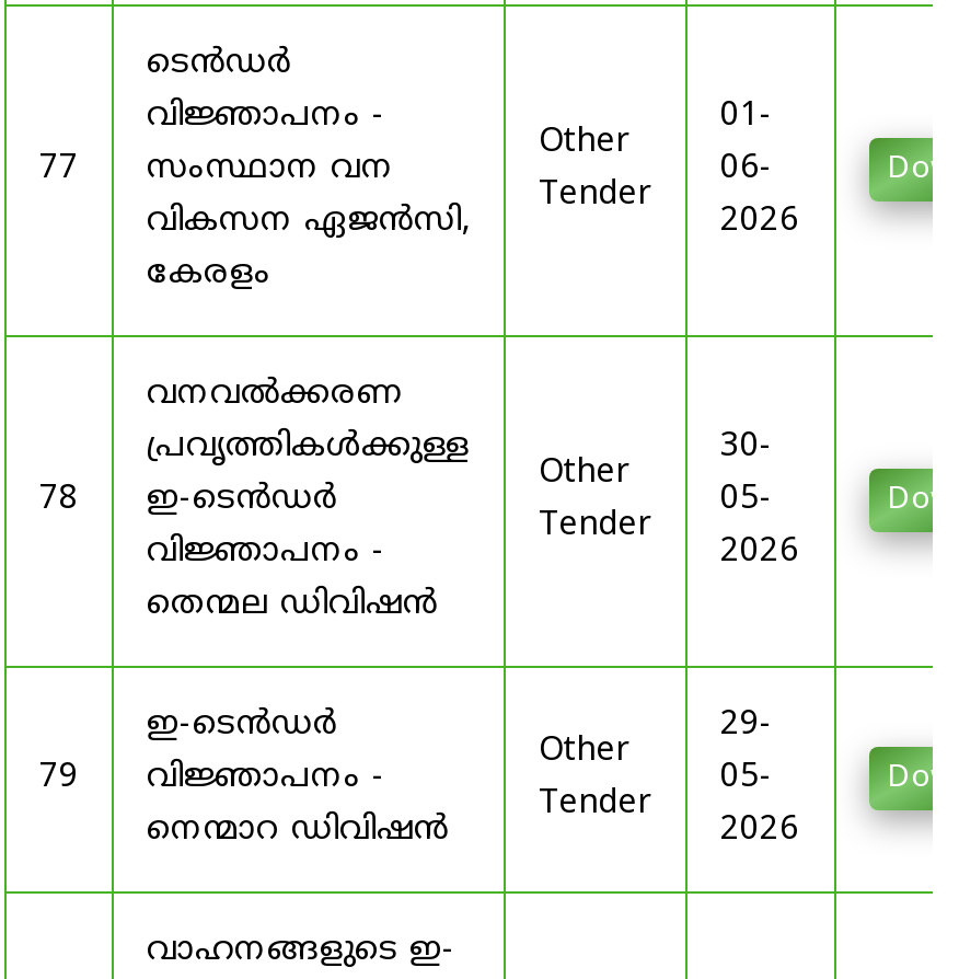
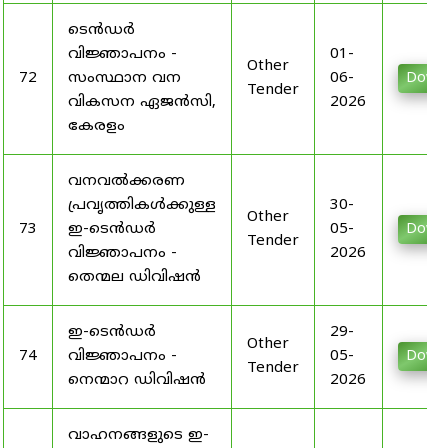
[39,149,79,191] 77 -> [19,69,37,88] 72
[39,480,79,521] 78 -> [19,220,37,239] 73
[39,758,79,799] 79 -> [19,347,37,366] 74

